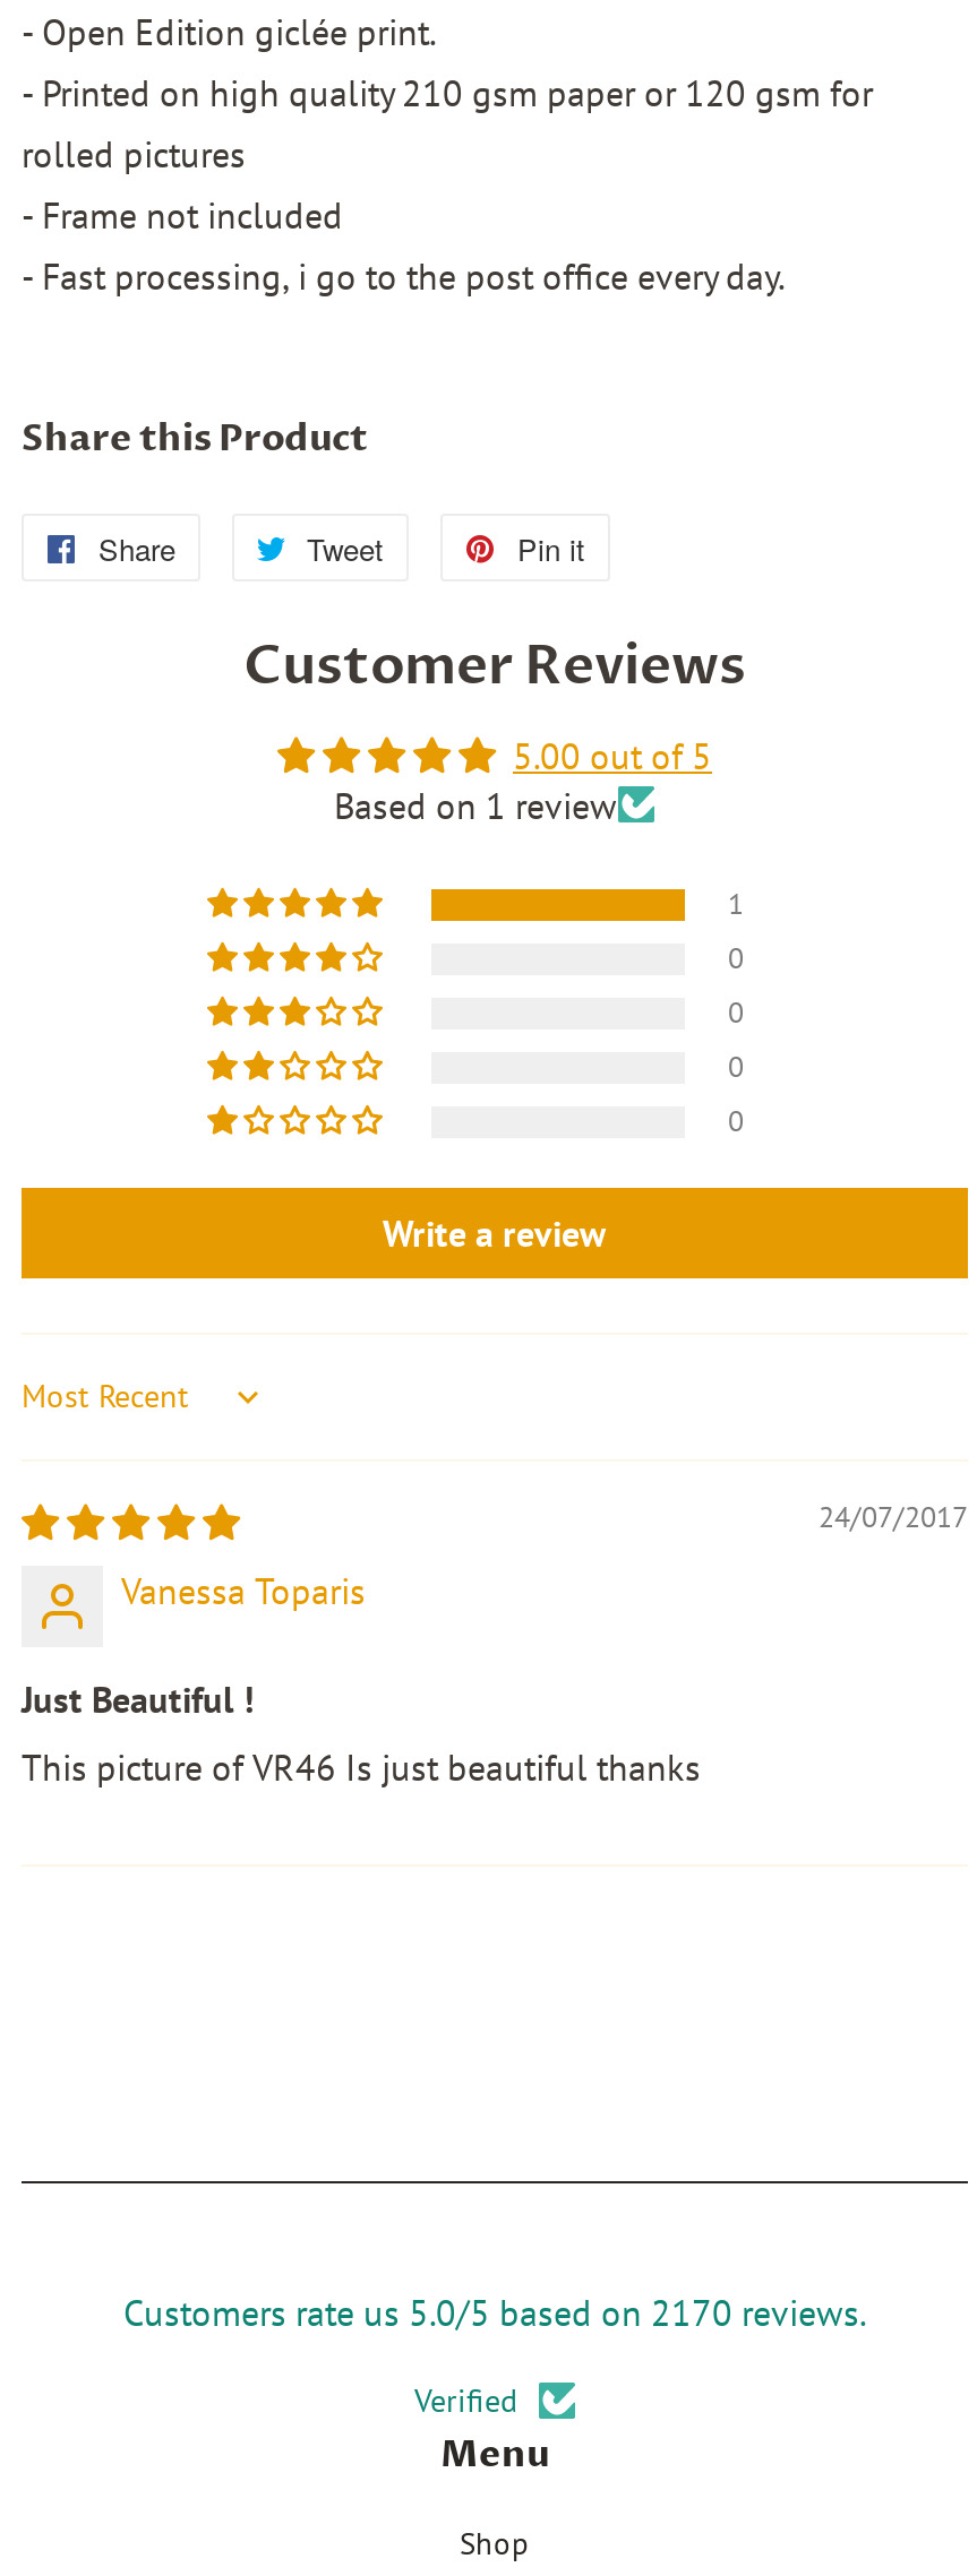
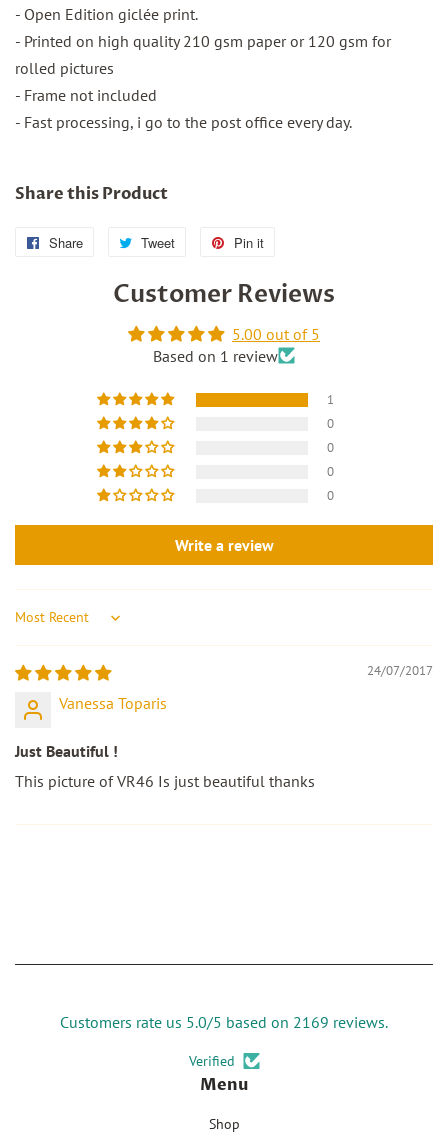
[123,2289,866,2334] Customers rate us 5.0/5 based on 2170 reviews. -> [60,1012,388,1032] Customers rate us 5.0/5 based on 2169 reviews.

